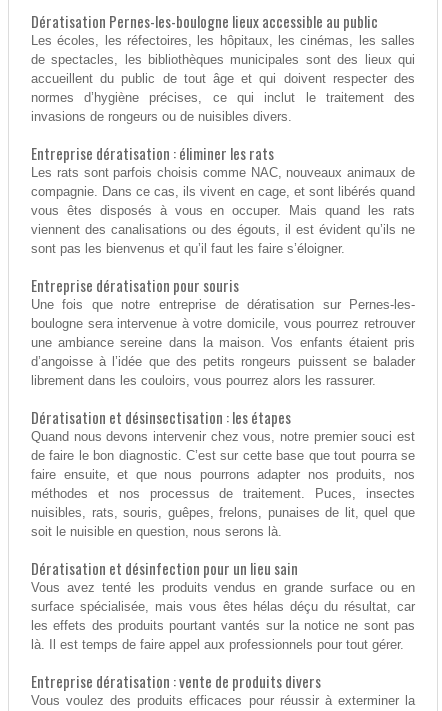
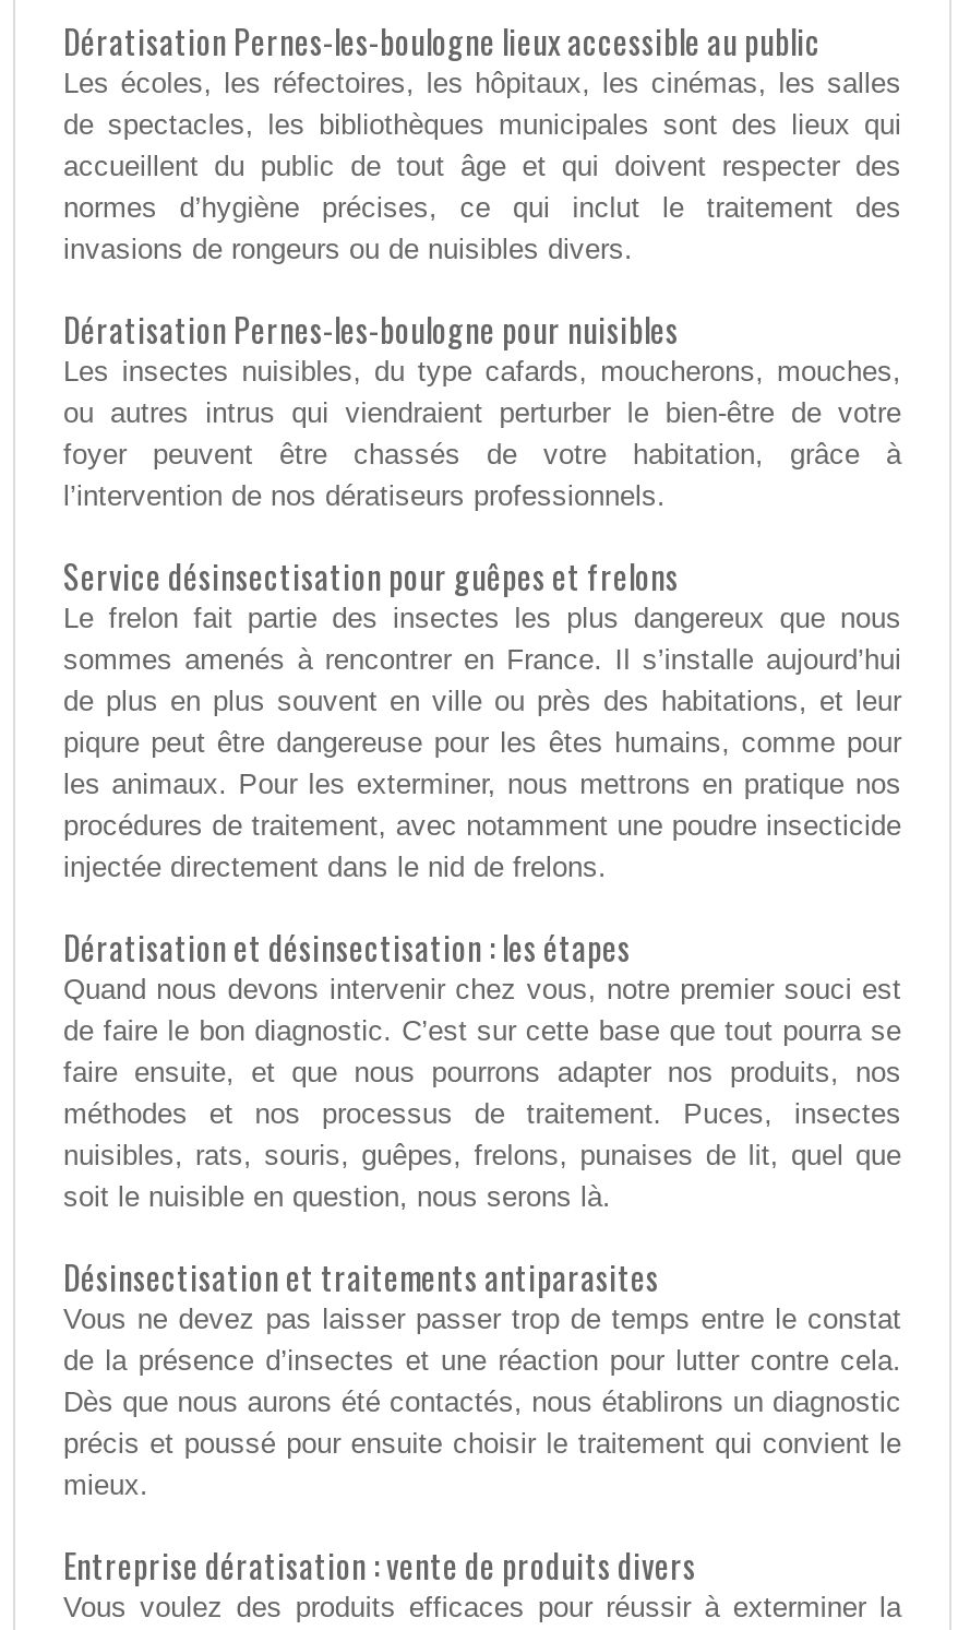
[31,142,415,256] Entreprise dératisation : éliminer les rats | Les rats sont parfois choisis comme NAC, nouveaux animaux de | compagnie. Dans ce cas, ils vivent en cage, et sont libérés quand | vous êtes disposés à vous en occuper. Mais quand les rats | viennent des canalisations ou des égouts, il est évident qu’ils ne | sont pas les bienvenus et qu’il faut les faire s’éloigner. -> [63,306,901,513] Dératisation Pernes-les-boulogne pour nuisibles | Les insectes nuisibles, du type cafards, moucherons, mouches, | ou autres intrus qui viendraient perturber le bien-être de votre | foyer peuvent être chassés de votre habitation, grâce à | l’intervention de nos dératiseurs professionnels.
[31,274,415,388] Entreprise dératisation pour souris | Une fois que notre entreprise de dératisation sur Pernes-les- | boulogne sera intervenue à votre domicile, vous pourrez retrouver | une ambiance sereine dans la maison. Vos enfants étaient pris | d’angoisse à l’idée que des petits rongeurs puissent se balader | librement dans les couloirs, vous pourrez alors les rassurer. -> [63,552,901,884] Service désinsectisation pour guêpes et frelons | Le frelon fait partie des insectes les plus dangereux que nous | sommes amenés à rencontrer en France. Il s’installe aujourd’hui | de plus en plus souvent en ville ou près des habitations, et leur | piqure peut être dangereuse pour les êtes humains, comme pour | les animaux. Pour les exterminer, nous mettrons en pratique nos | procédures de traitement, avec notamment une poudre insecticide | injectée directement dans le nid de frelons.
[31,557,415,652] Dératisation et désinfection pour un lieu sain | Vous avez tenté les produits vendus en grande surface ou en | surface spécialisée, mais vous êtes hélas déçu du résultat, car | les effets des produits pourtant vantés sur la notice ne sont pas | là. Il est temps de faire appel aux professionnels pour tout gérer. -> [63,1253,901,1502] Désinsectisation et traitements antiparasites | Vous ne devez pas laisser passer trop de temps entre le constat | de la présence d’insectes et une réaction pour lutter contre cela. | Dès que nous aurons été contactés, nous établirons un diagnostic | précis et poussé pour ensuite choisir le traitement qui convient le | mieux.

